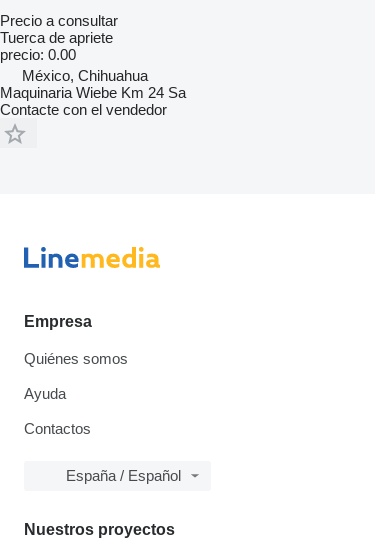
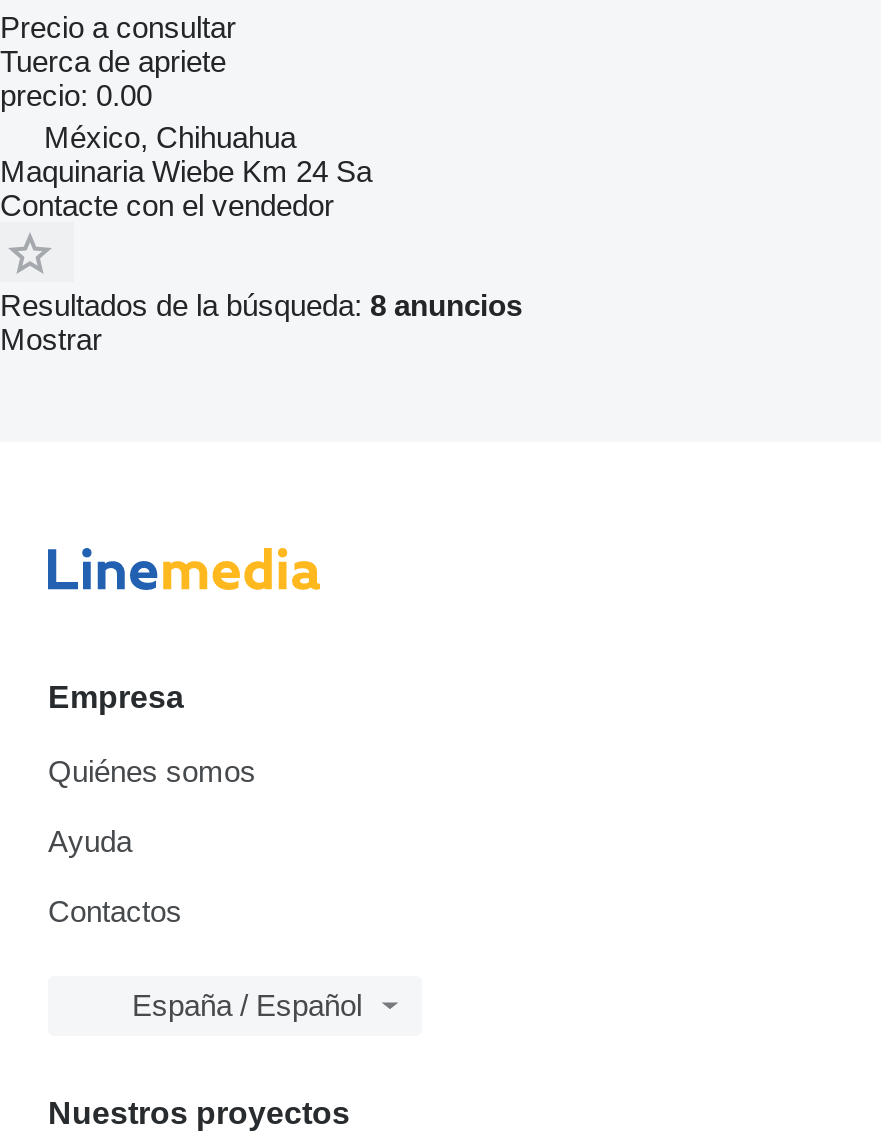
none -> [0,287,522,355] Resultados de la búsqueda: 8 anuncios | Mostrar

